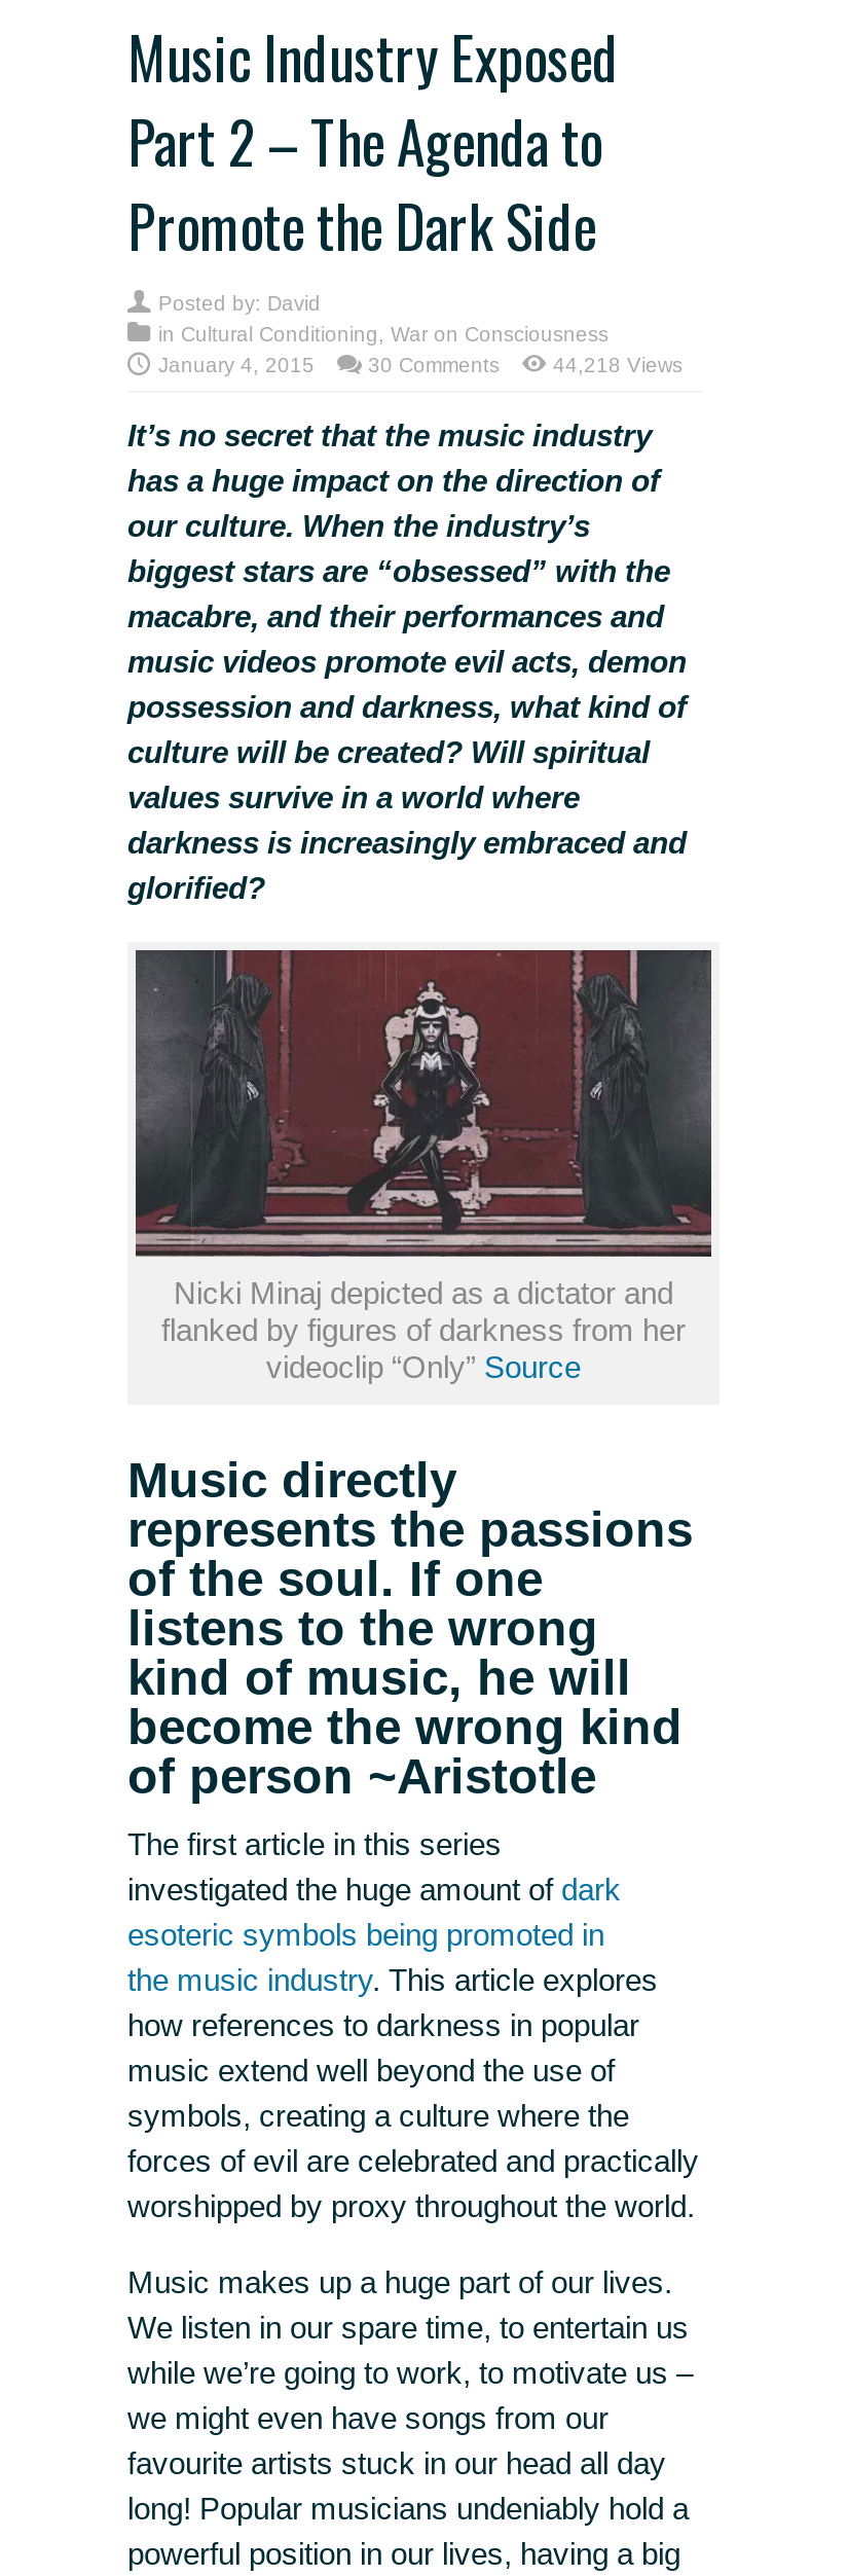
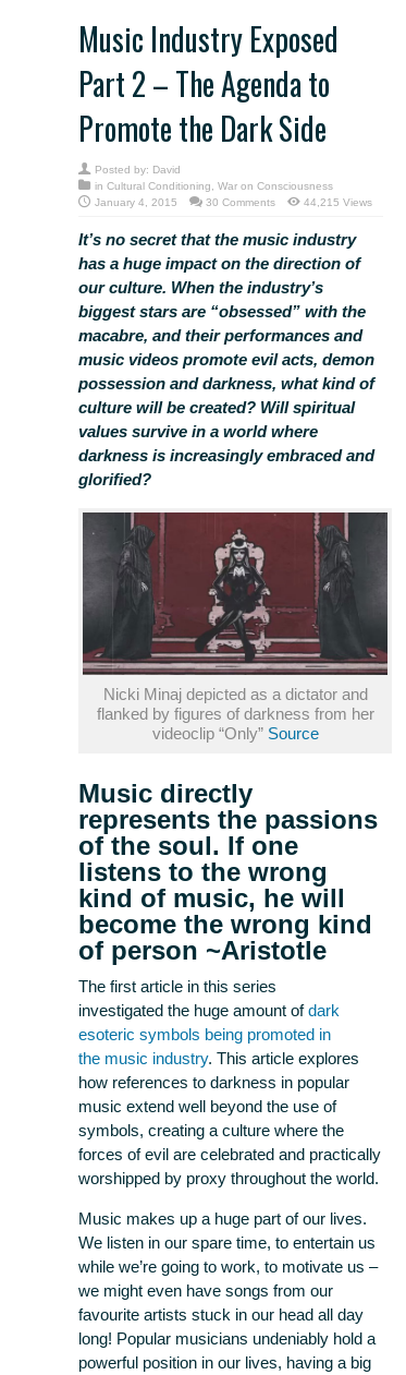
[553,354,683,376] 44,218 Views -> [304,197,372,209] 44,215 Views

